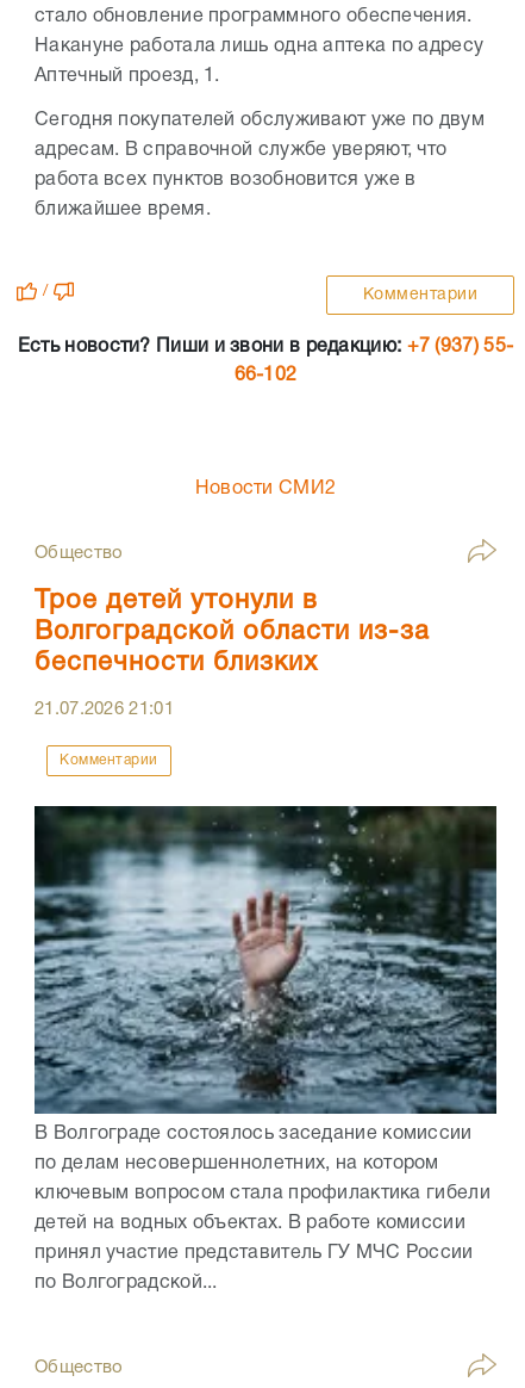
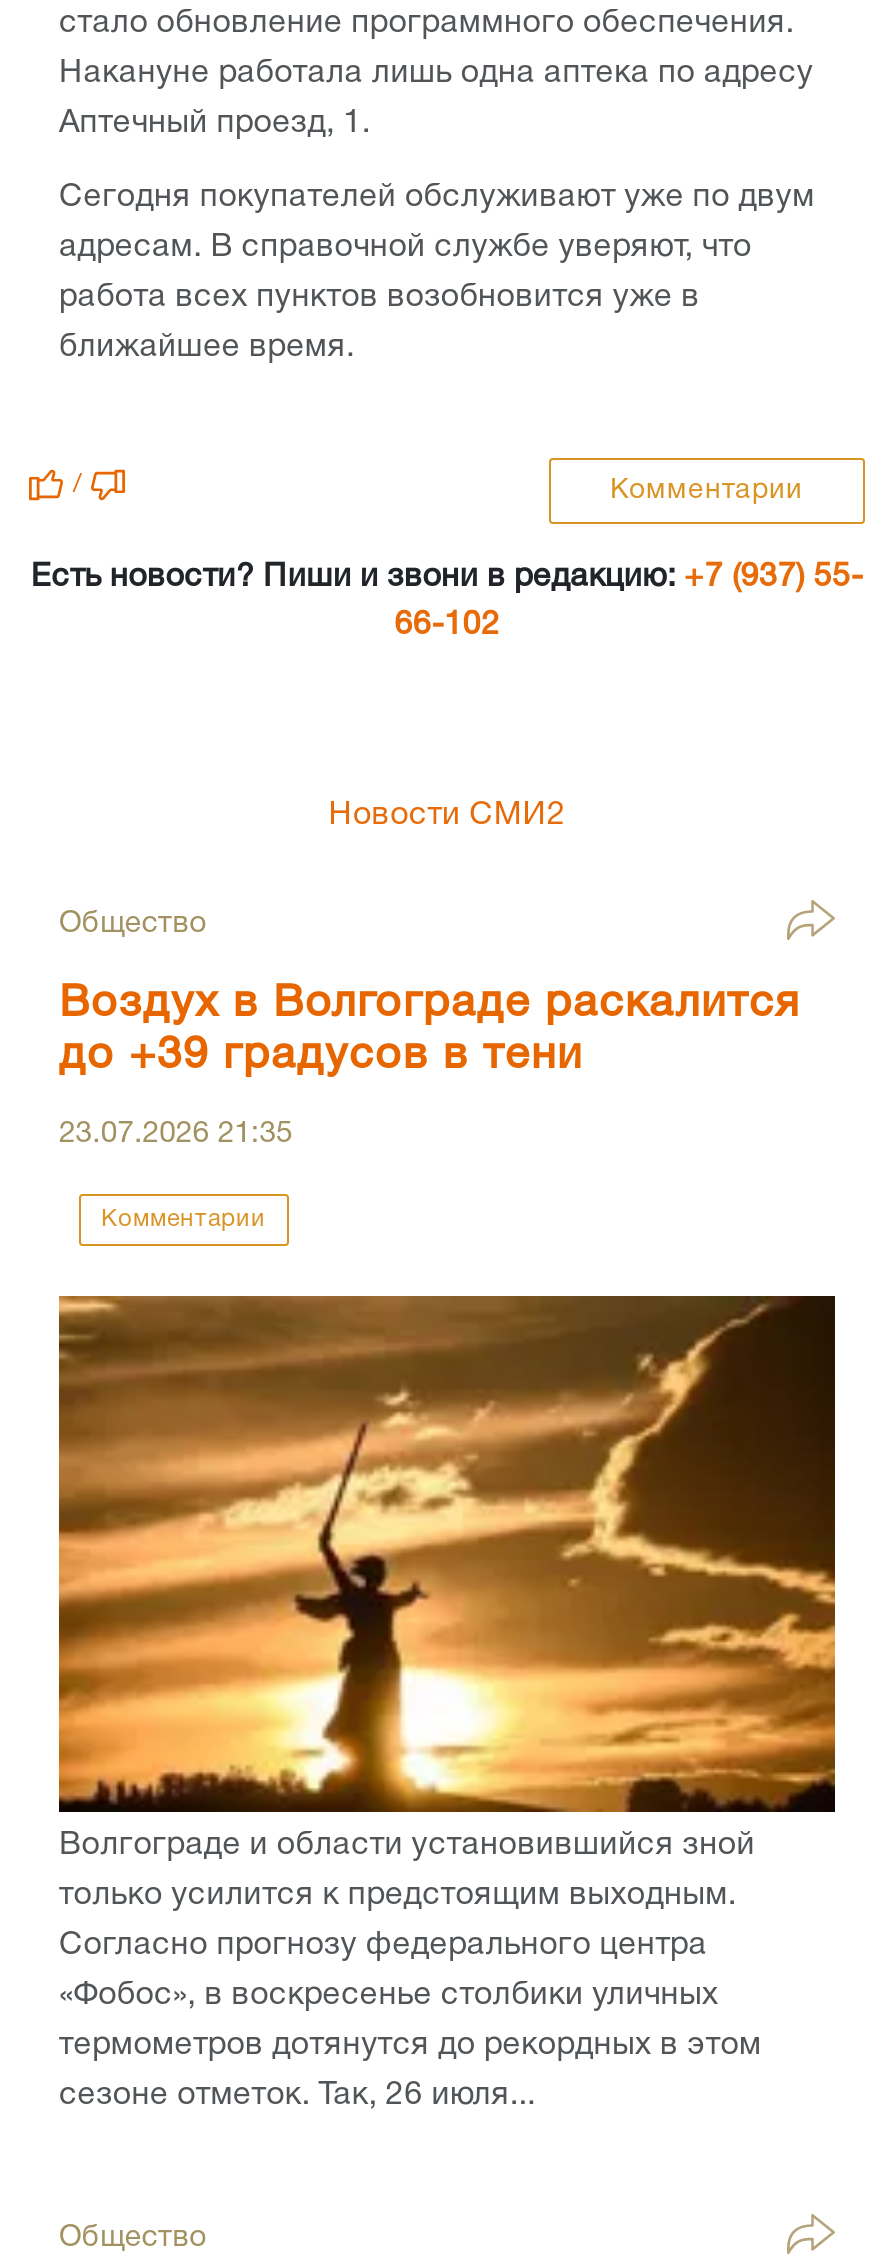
[35,589,430,675] Трое детей утонули в | Волгоградской области из-за | беспечности близких -> [59,983,801,1075] Воздух в Волгограде раскалится | до +39 градусов в тени
[35,701,174,717] 21.07.2026 21:01 -> [59,1119,293,1147] 23.07.2026 21:35
[33,805,498,1142] [image] | В Волгограде состоялось заседание комиссии -> [57,1294,837,1859] [image] | Волгограде и области установившийся зной
[35,1155,439,1172] по делам несовершеннолетних, на котором -> [59,1881,736,1909] только усилится к предстоящим выходным.
[35,1185,490,1202] ключевым вопросом стала профилактика гибели -> [59,1931,707,1959] Согласно прогнозу федерального центра
[35,1215,465,1231] детей на водных объектах. В работе комиссии -> [59,1981,718,2009] «Фобос», в воскресенье столбики уличных
[35,1245,473,1261] принял участие представитель ГУ МЧС России -> [59,2031,762,2059] термометров дотянутся до рекордных в этом
[35,1274,217,1291] по Волгоградской... -> [59,2081,536,2109] сезоне отметок. Так, 26 июля...

